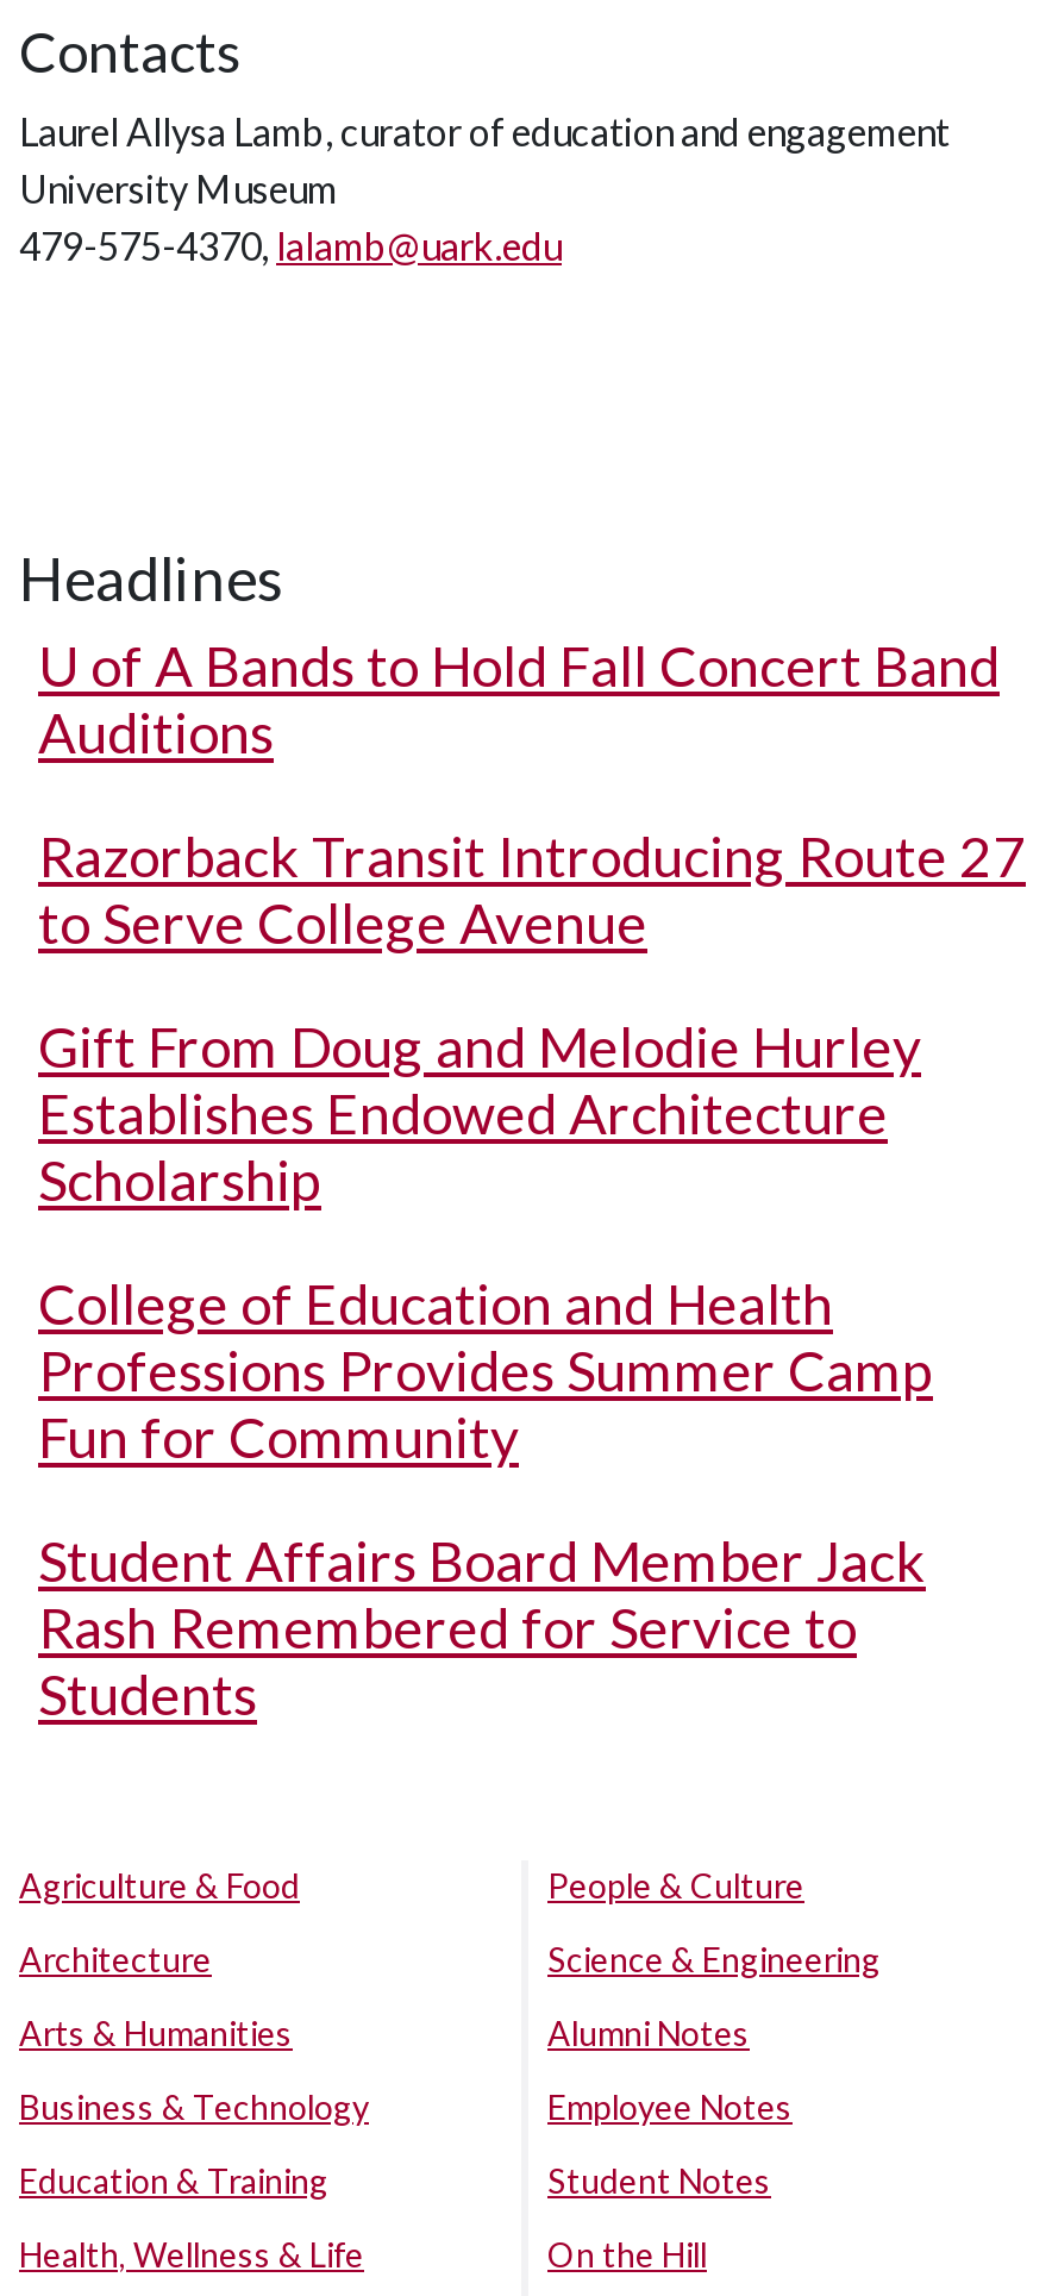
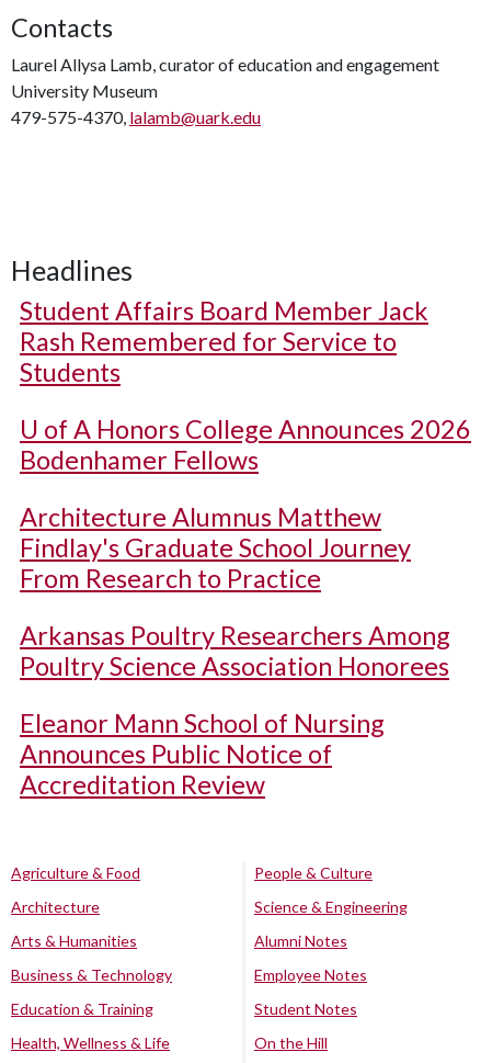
[38,632,1026,1470] U of A Bands to Hold Fall Concert Band | Auditions | Razorback Transit Introducing Route 27 | to Serve College Avenue | Gift From Doug and Melodie Hurley | Establishes Endowed Architecture | Scholarship | College of Education and Health | Professions Provides Summer Camp | Fun for Community -> none
moved [38,1527,926,1727] -> [20,295,428,387]: Student Affairs Board Member Jack | Rash Remembered for Service to | Students
none -> [20,414,471,800] U of A Honors College Announces 2026 | Bodenhamer Fellows | Architecture Alumnus Matthew | Findlay's Graduate School Journey | From Research to Practice | Arkansas Poultry Researchers Among | Poultry Science Association Honorees | Eleanor Mann School of Nursing | Announces Public Notice of | Accreditation Review

